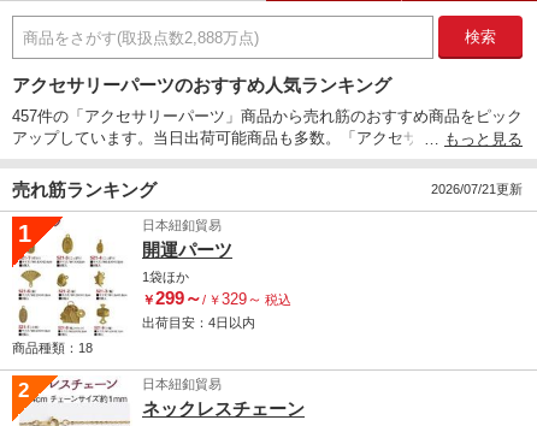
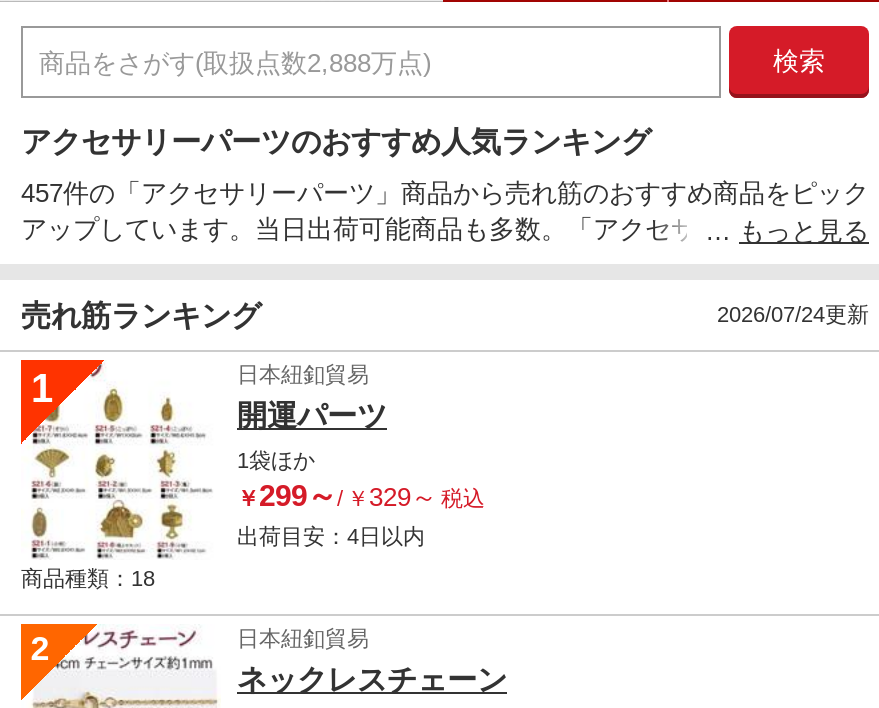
[431,182,523,196] 2026/07/21更新 -> [717,302,869,326] 2026/07/24更新

